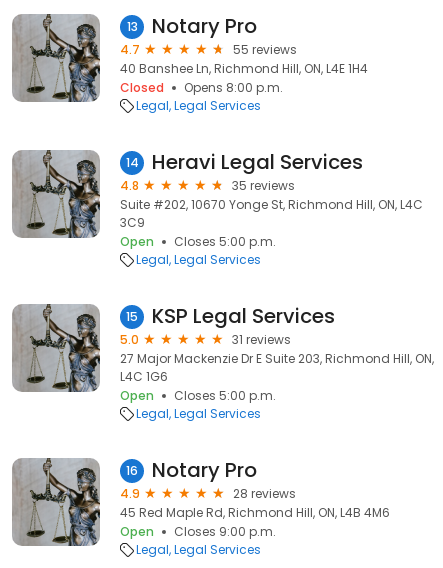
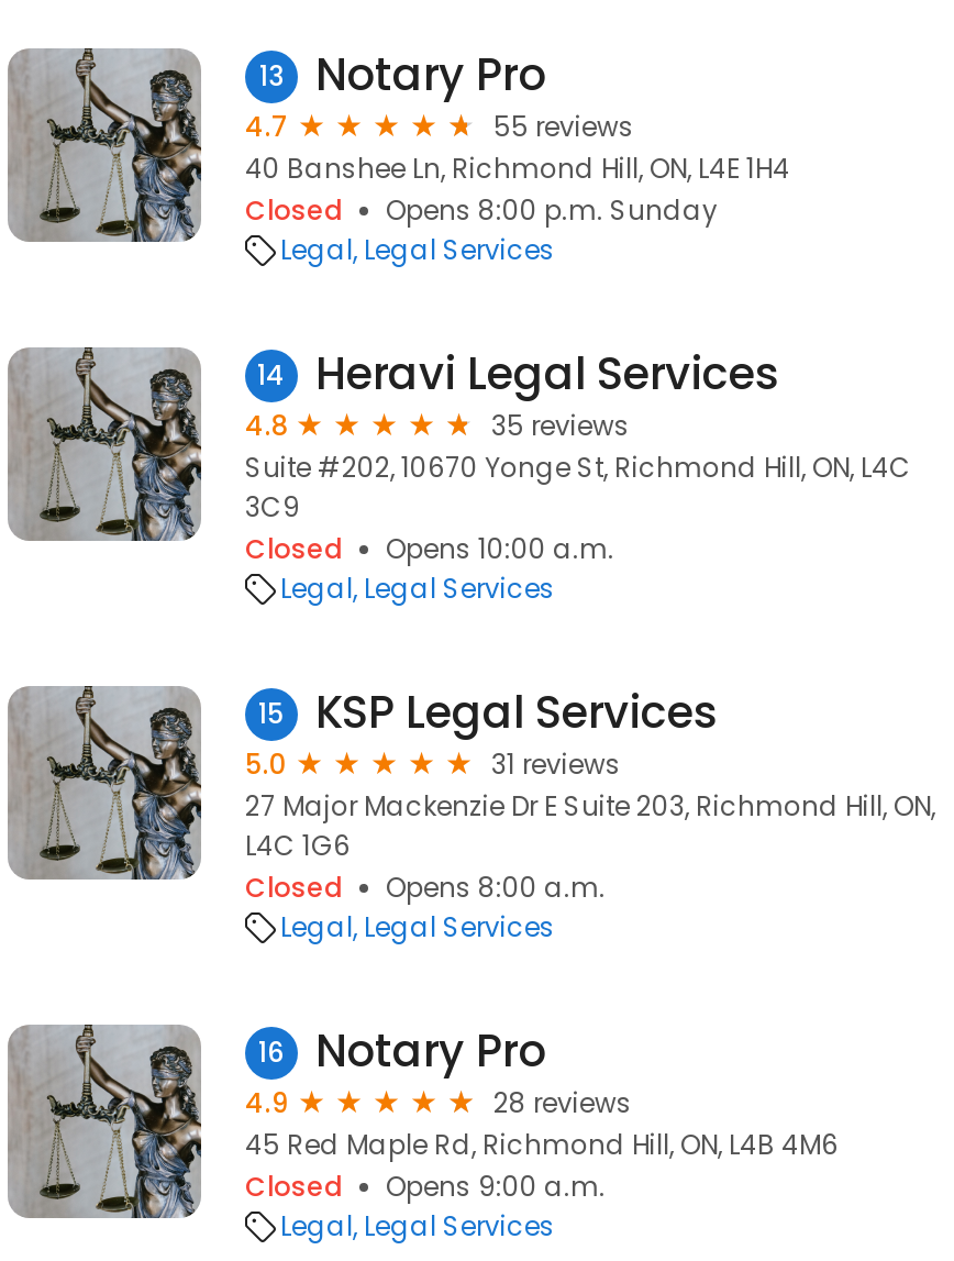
[184,79,283,96] Opens 8:00 p.m. -> [386,191,718,229] Opens 8:00 p.m. Sunday
[120,233,276,250] Open | Closes 5:00 p.m. -> [245,530,614,567] Closed | Opens 10:00 a.m.
[120,387,276,404] Open | Closes 5:00 p.m. -> [245,869,606,906] Closed | Opens 8:00 a.m.
[120,523,276,540] Open | Closes 9:00 p.m. -> [245,1168,606,1205] Closed | Opens 9:00 a.m.

